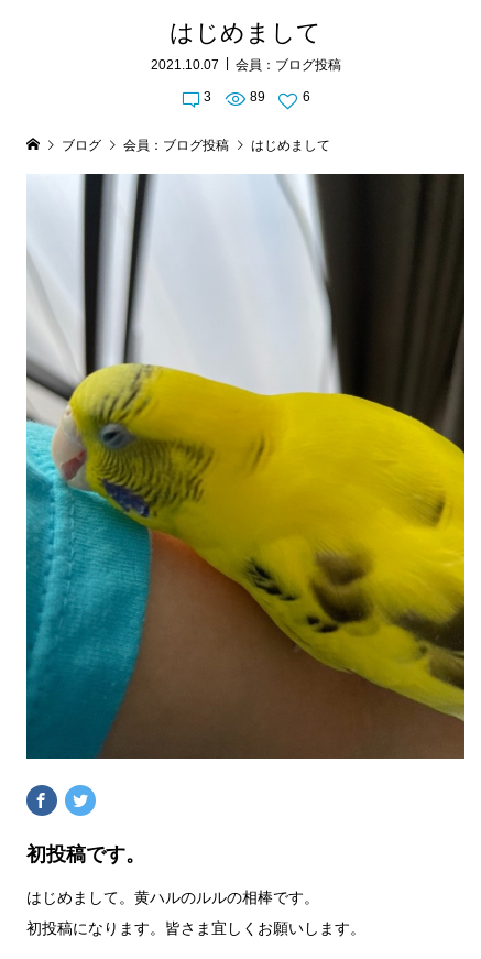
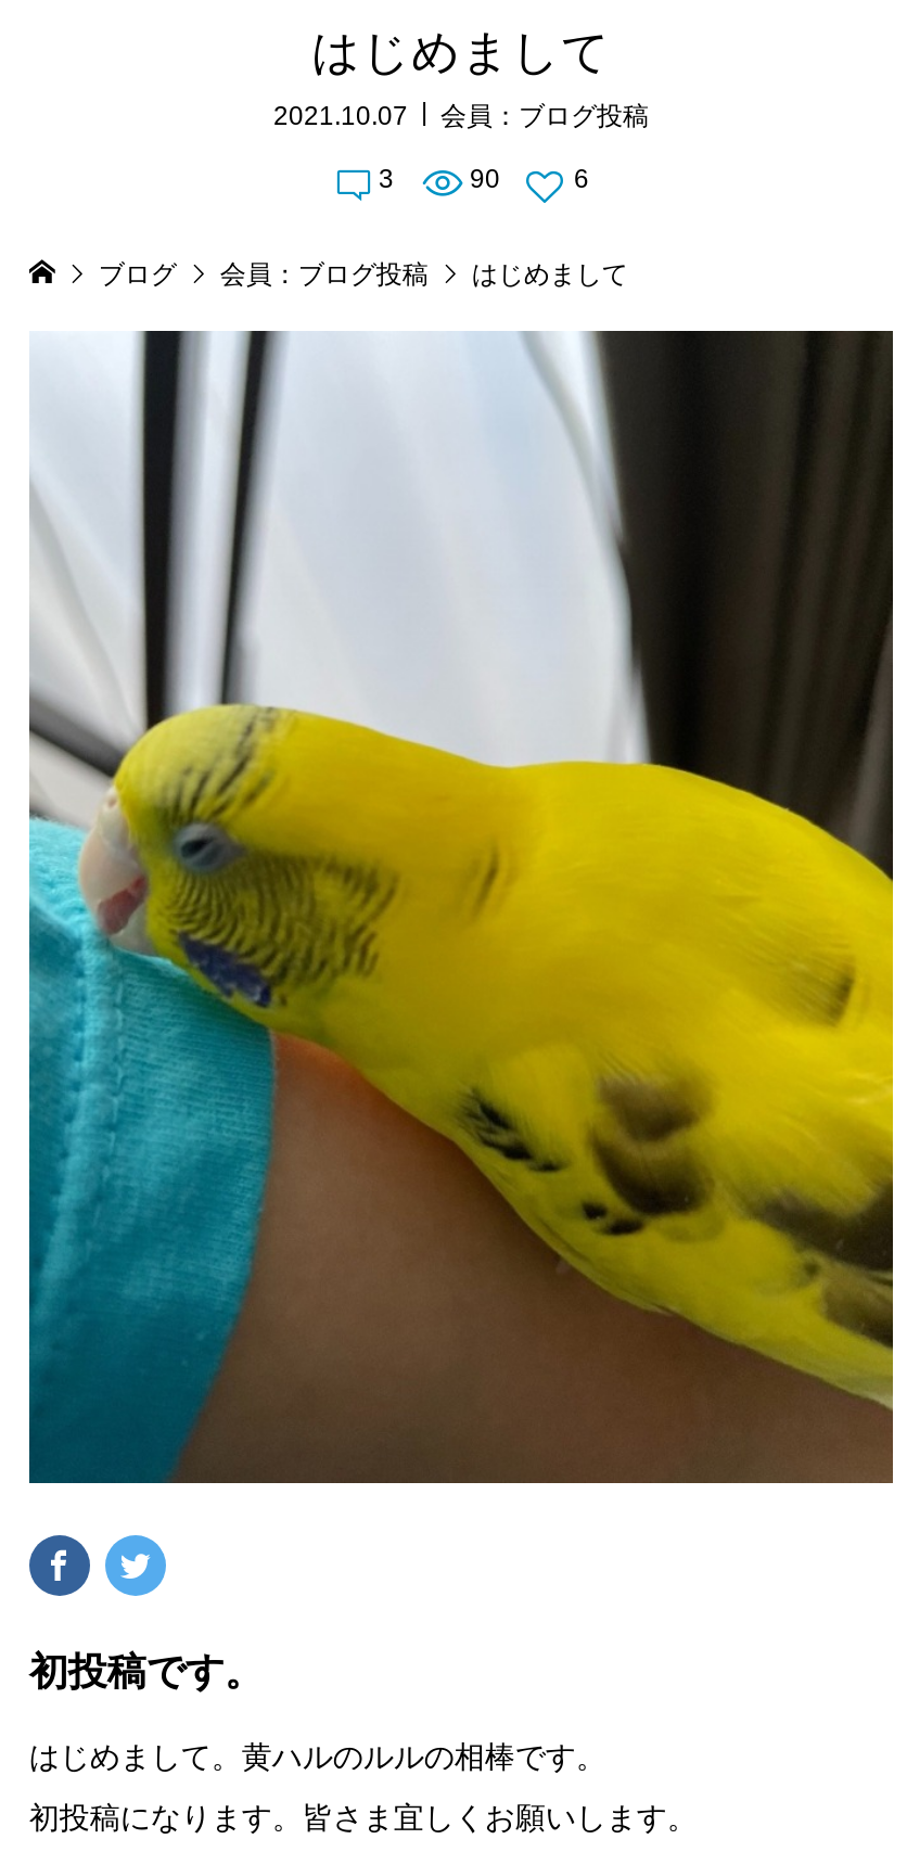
[250,89,265,105] 89 -> [470,164,500,194] 90

